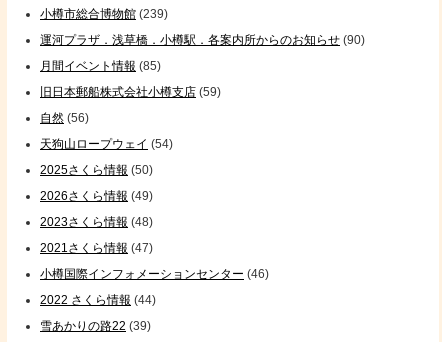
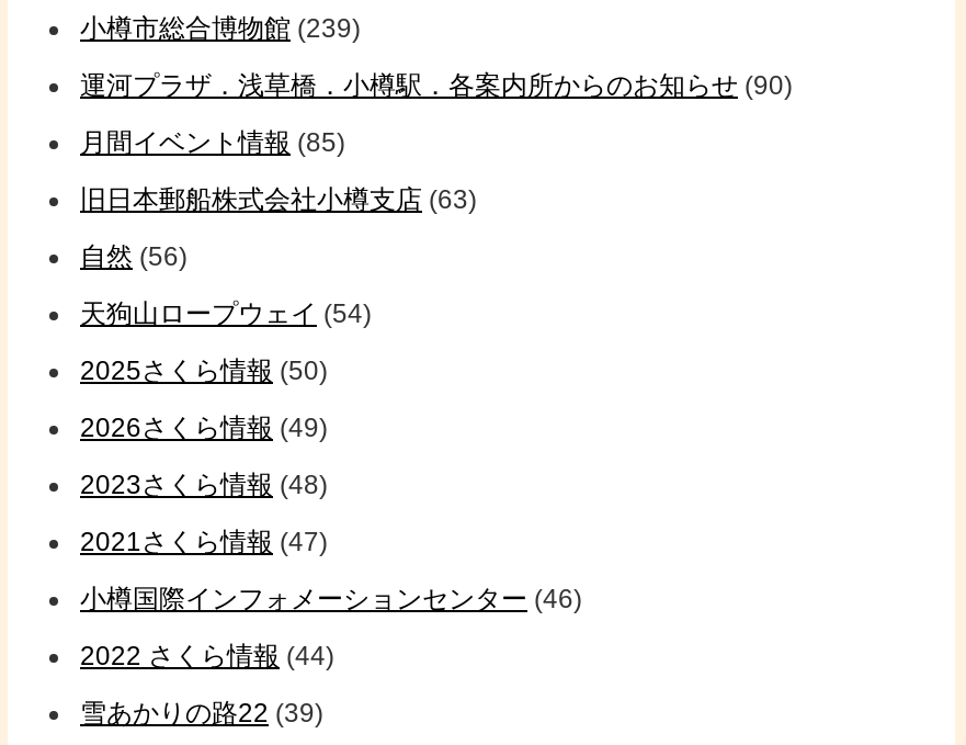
[40,85,221,99] 旧日本郵船株式会社小樽支店(59) -> [80,184,477,215] 旧日本郵船株式会社小樽支店(63)

